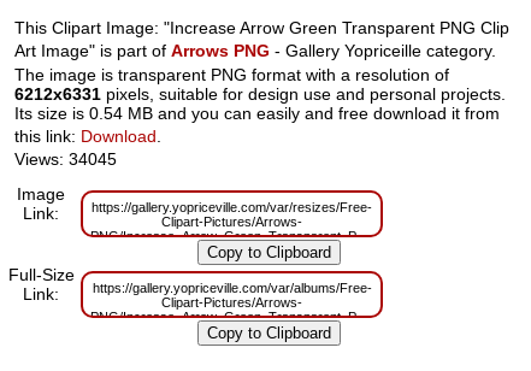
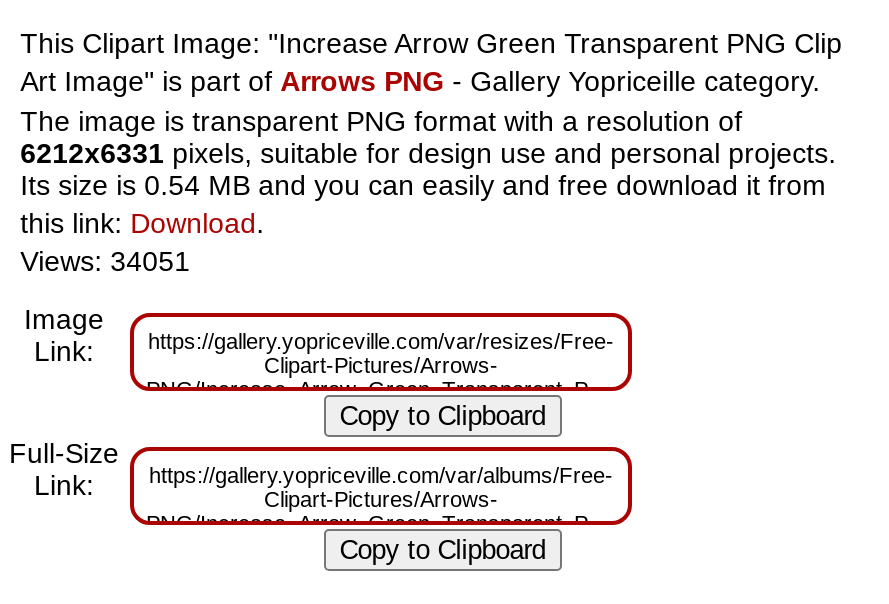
[15,149,117,168] Views: 34045 -> [20,244,190,276] Views: 34051

